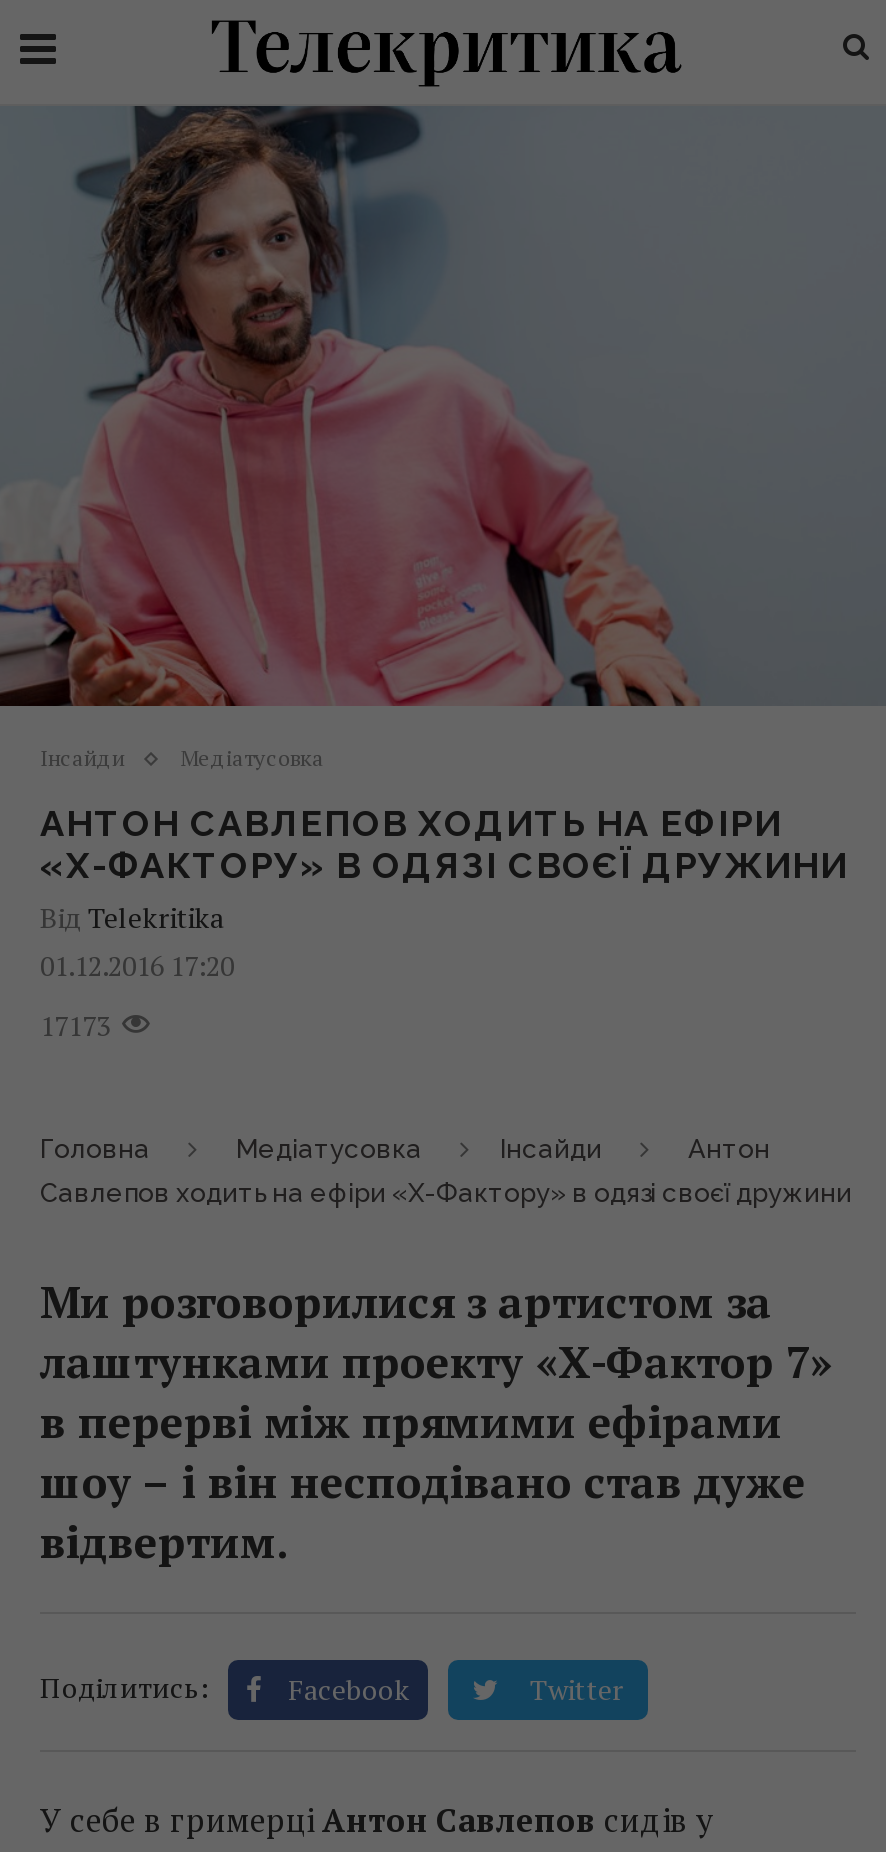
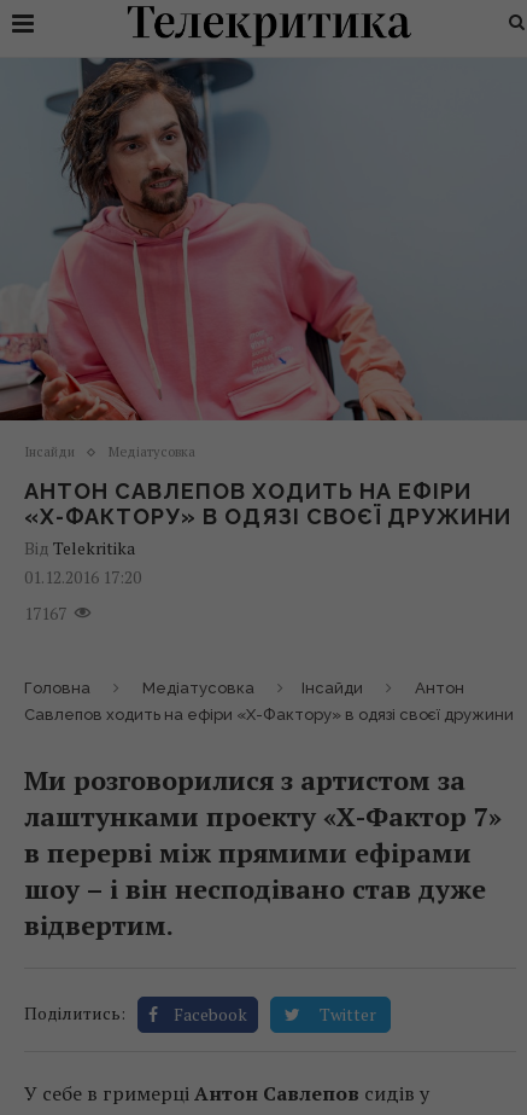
[40,1006,110,1044] 17173 -> [24,602,66,625] 17167

